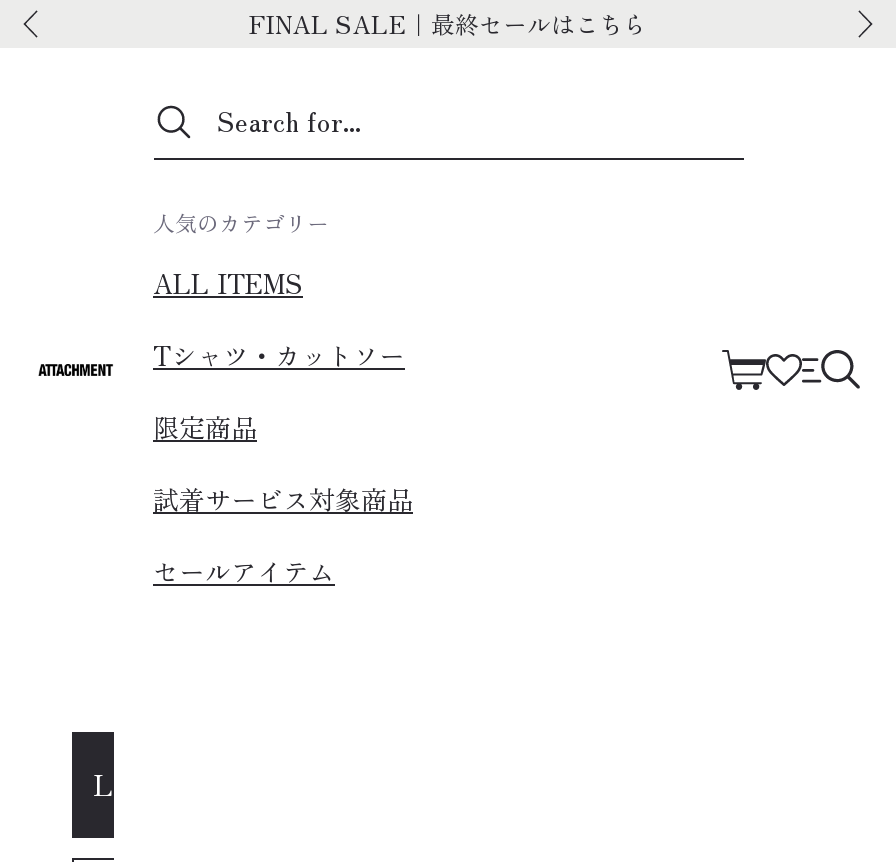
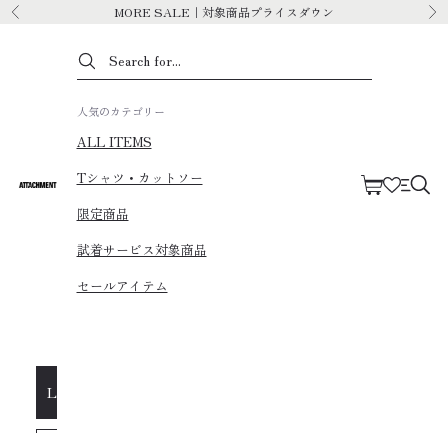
[249,6,647,40] FINAL SALE｜最終セールはこちら -> [114,3,334,20] MORE SALE｜対象商品プライスダウン

